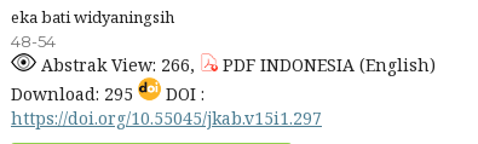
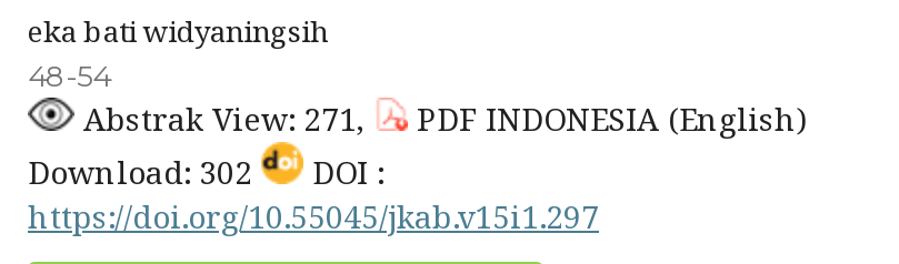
[36,53,436,76] Abstrak View: 266, PDF INDONESIA (English) -> [74,97,808,139] Abstrak View: 271, PDF INDONESIA (English)
[11,82,205,105] Download: 295 DOI : -> [28,150,383,192] Download: 302 DOI :

